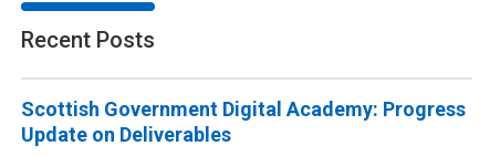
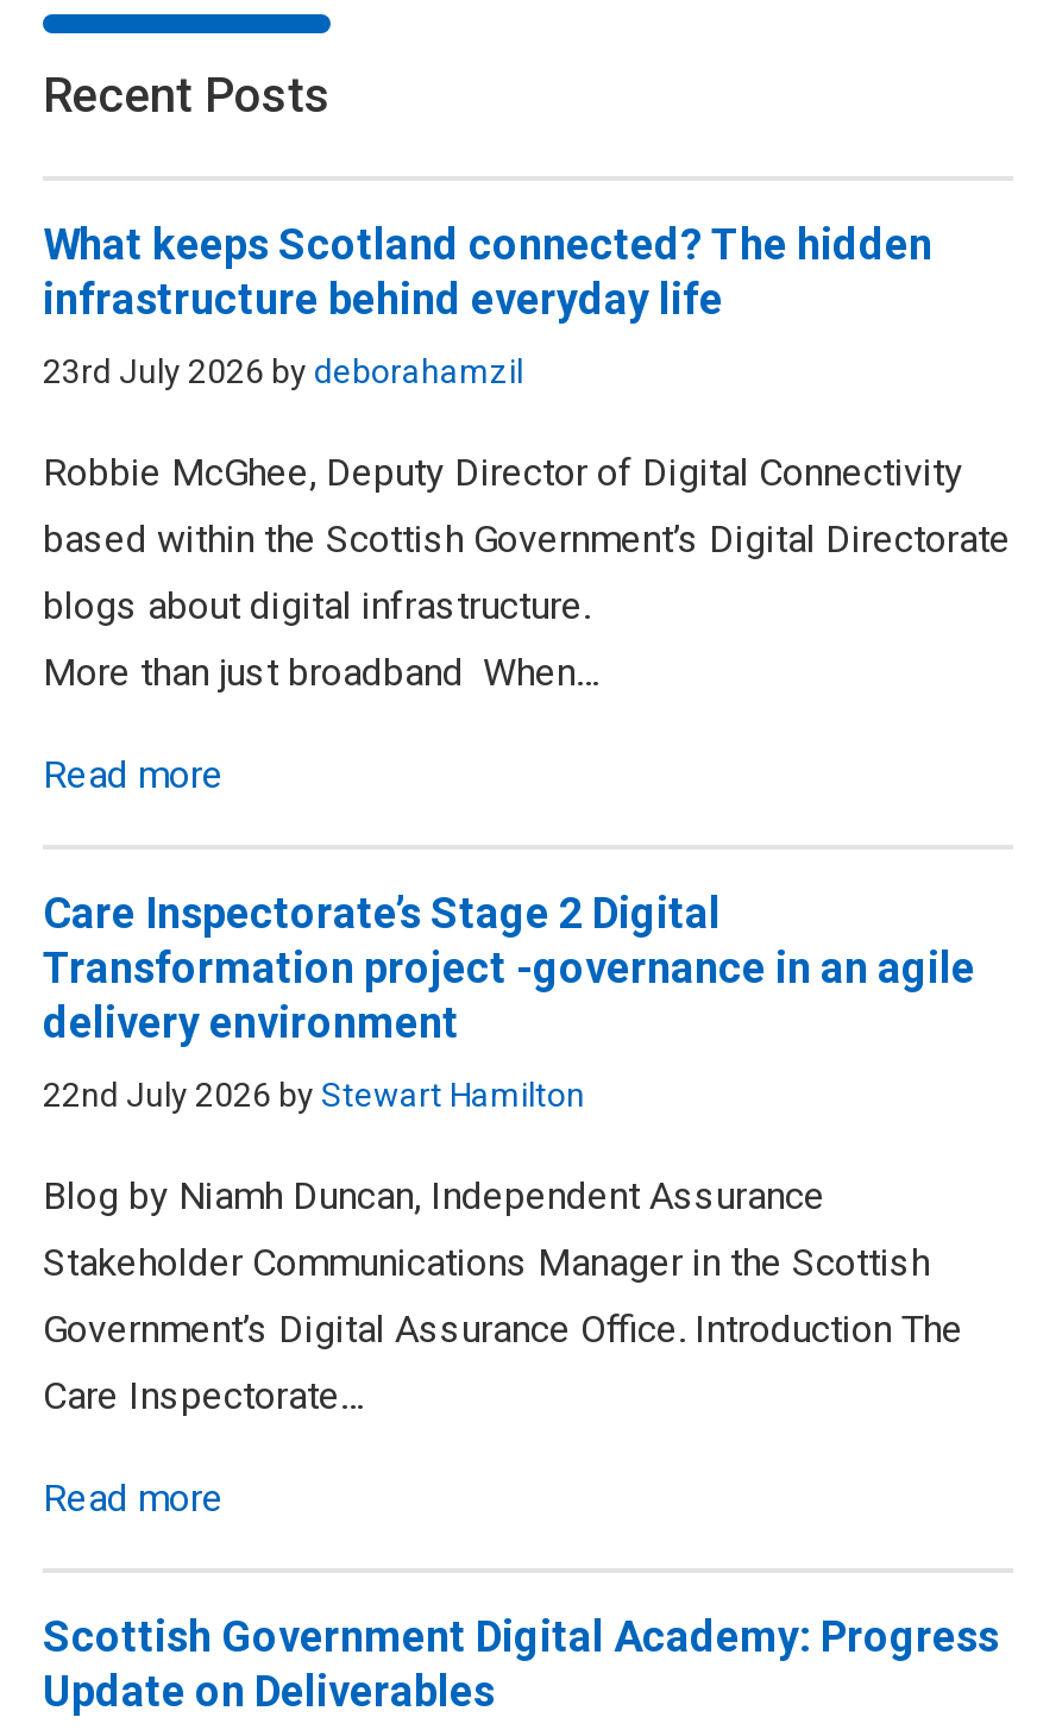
none -> [43,219,1011,1521] What keeps Scotland connected? The hidden | infrastructure behind everyday life | 23rd July 2026 by deborahamzil | Robbie McGhee, Deputy Director of Digital Connectivity | based within the Scottish Government’s Digital Directorate | blogs about digital infrastructure. | More than just broadband When… | Read more | Care Inspectorate’s Stage 2 Digital | Transformation project -governance in an agile | delivery environment | 22nd July 2026 by Stewart Hamilton | Blog by Niamh Duncan, Independent Assurance | Stakeholder Communications Manager in the Scottish | Government’s Digital Assurance Office. Introduction The | Care Inspectorate… | Read more

